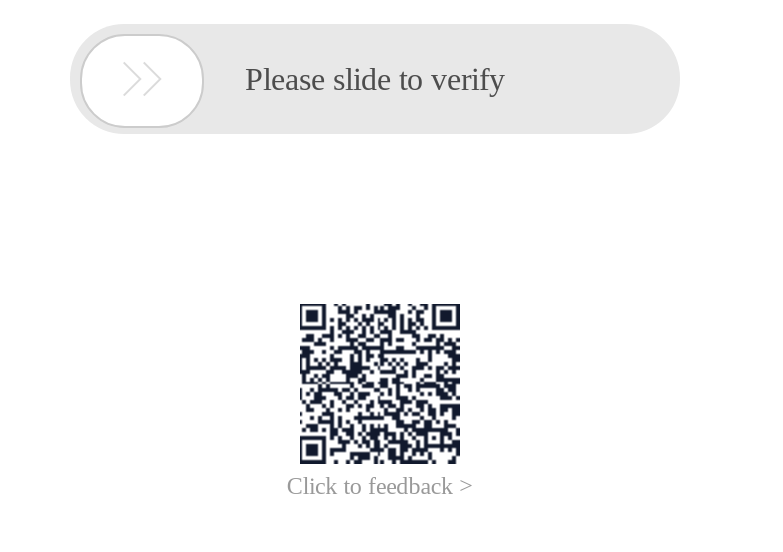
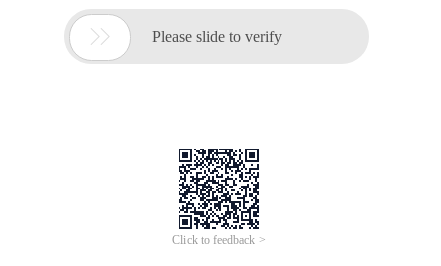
[300,302,462,466] [image] -> [178,148,260,230] [image]

